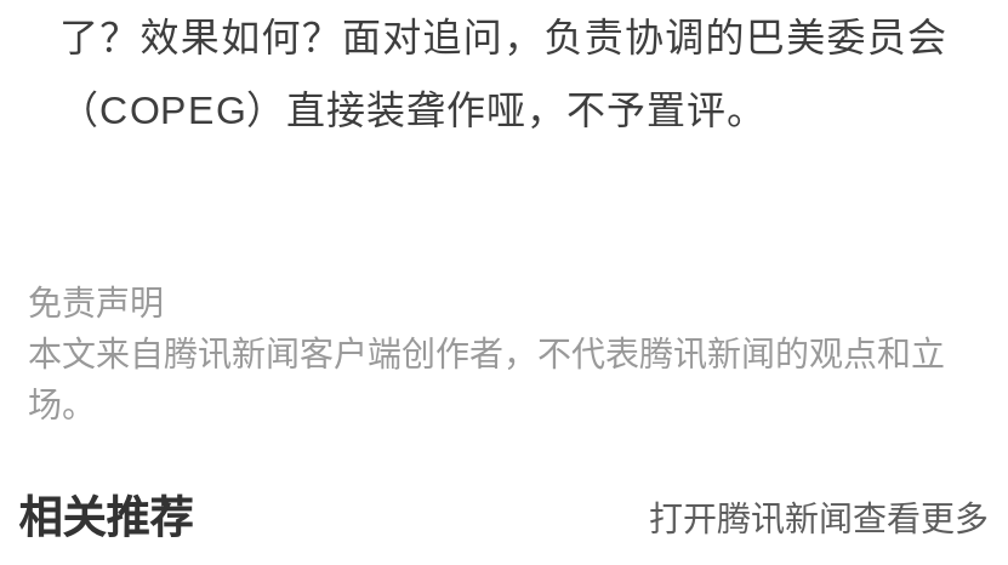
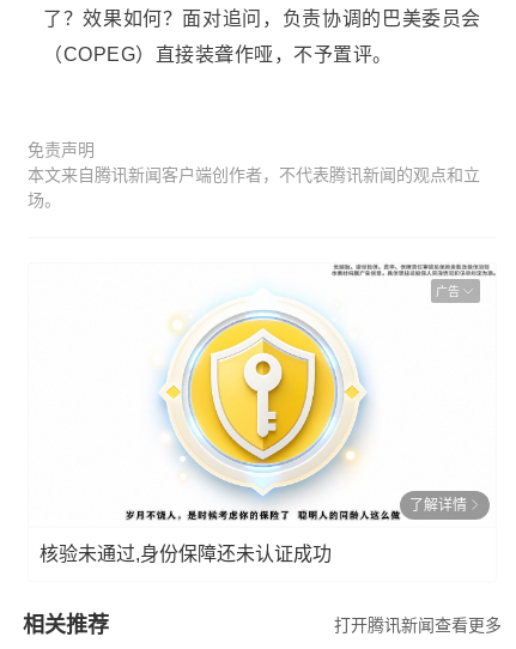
none -> [40,496,467,563] 了解详情 | 核验未通过,身份保障还未认证成功
none -> [125,265,496,521] [image] | 广告

